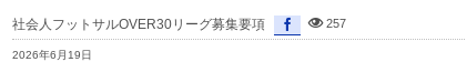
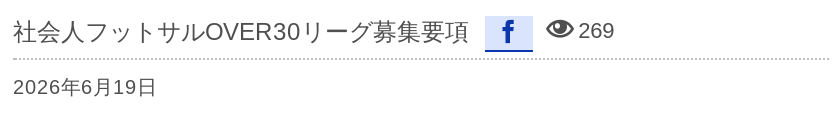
[326,17,346,30] 257 -> [578,18,614,42] 269

